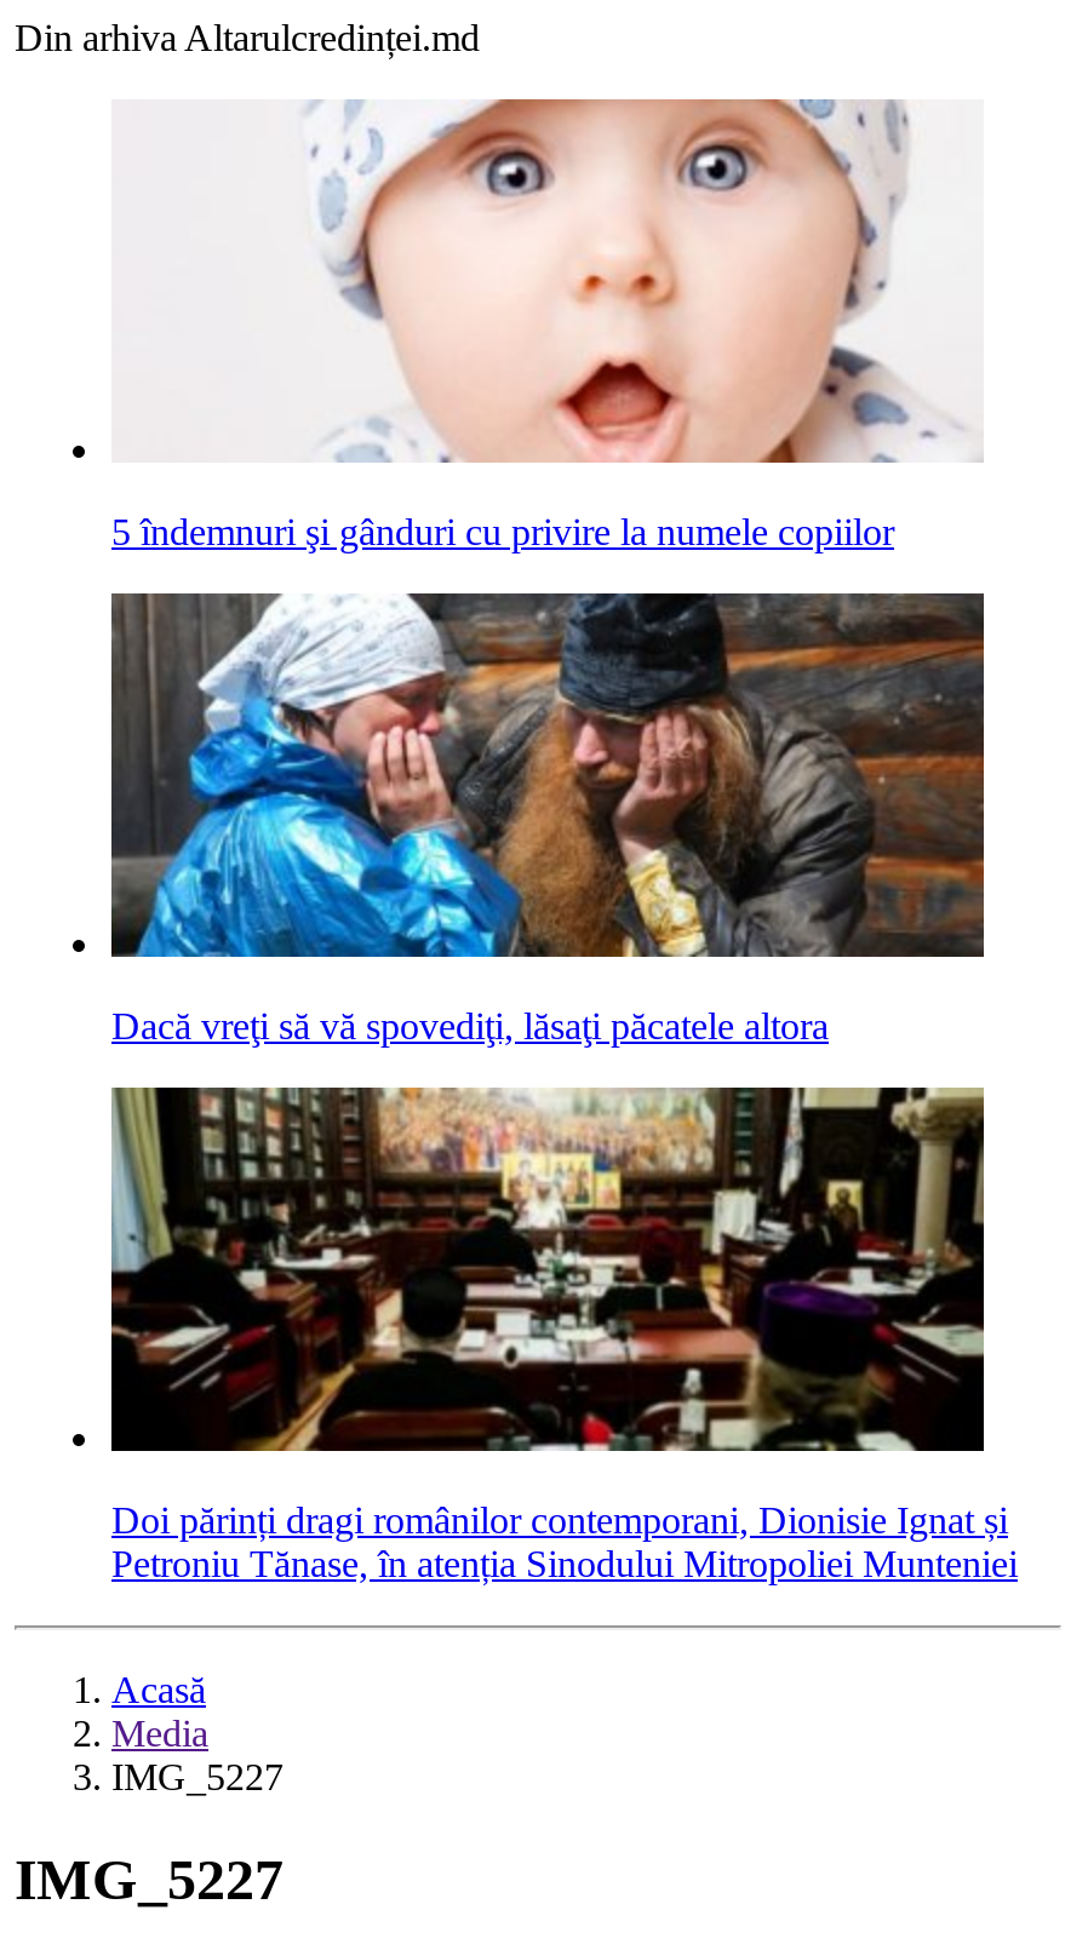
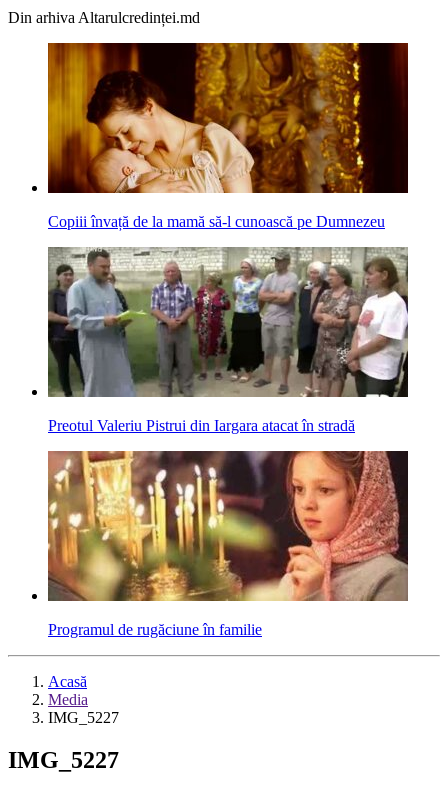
[111,99,984,552] [image] | 5 îndemnuri şi gânduri cu privire la numele copiilor -> [47,42,409,230] [image] | Copiii învață de la mamă să-l cunoască pe Dumnezeu
[111,593,984,1046] [image] | Dacă vreţi să vă spovediţi, lăsaţi păcatele altora -> [48,247,408,434] [image] | Preotul Valeriu Pistrui din Iargara atacat în stradă
[109,1085,1018,1584] [image] | Doi părinți dragi românilor contemporani, Dionisie Ignat și | Petroniu Tănase, în atenția Sinodului Mitropoliei Munteniei -> [47,450,409,638] [image] | Programul de rugăciune în familie

